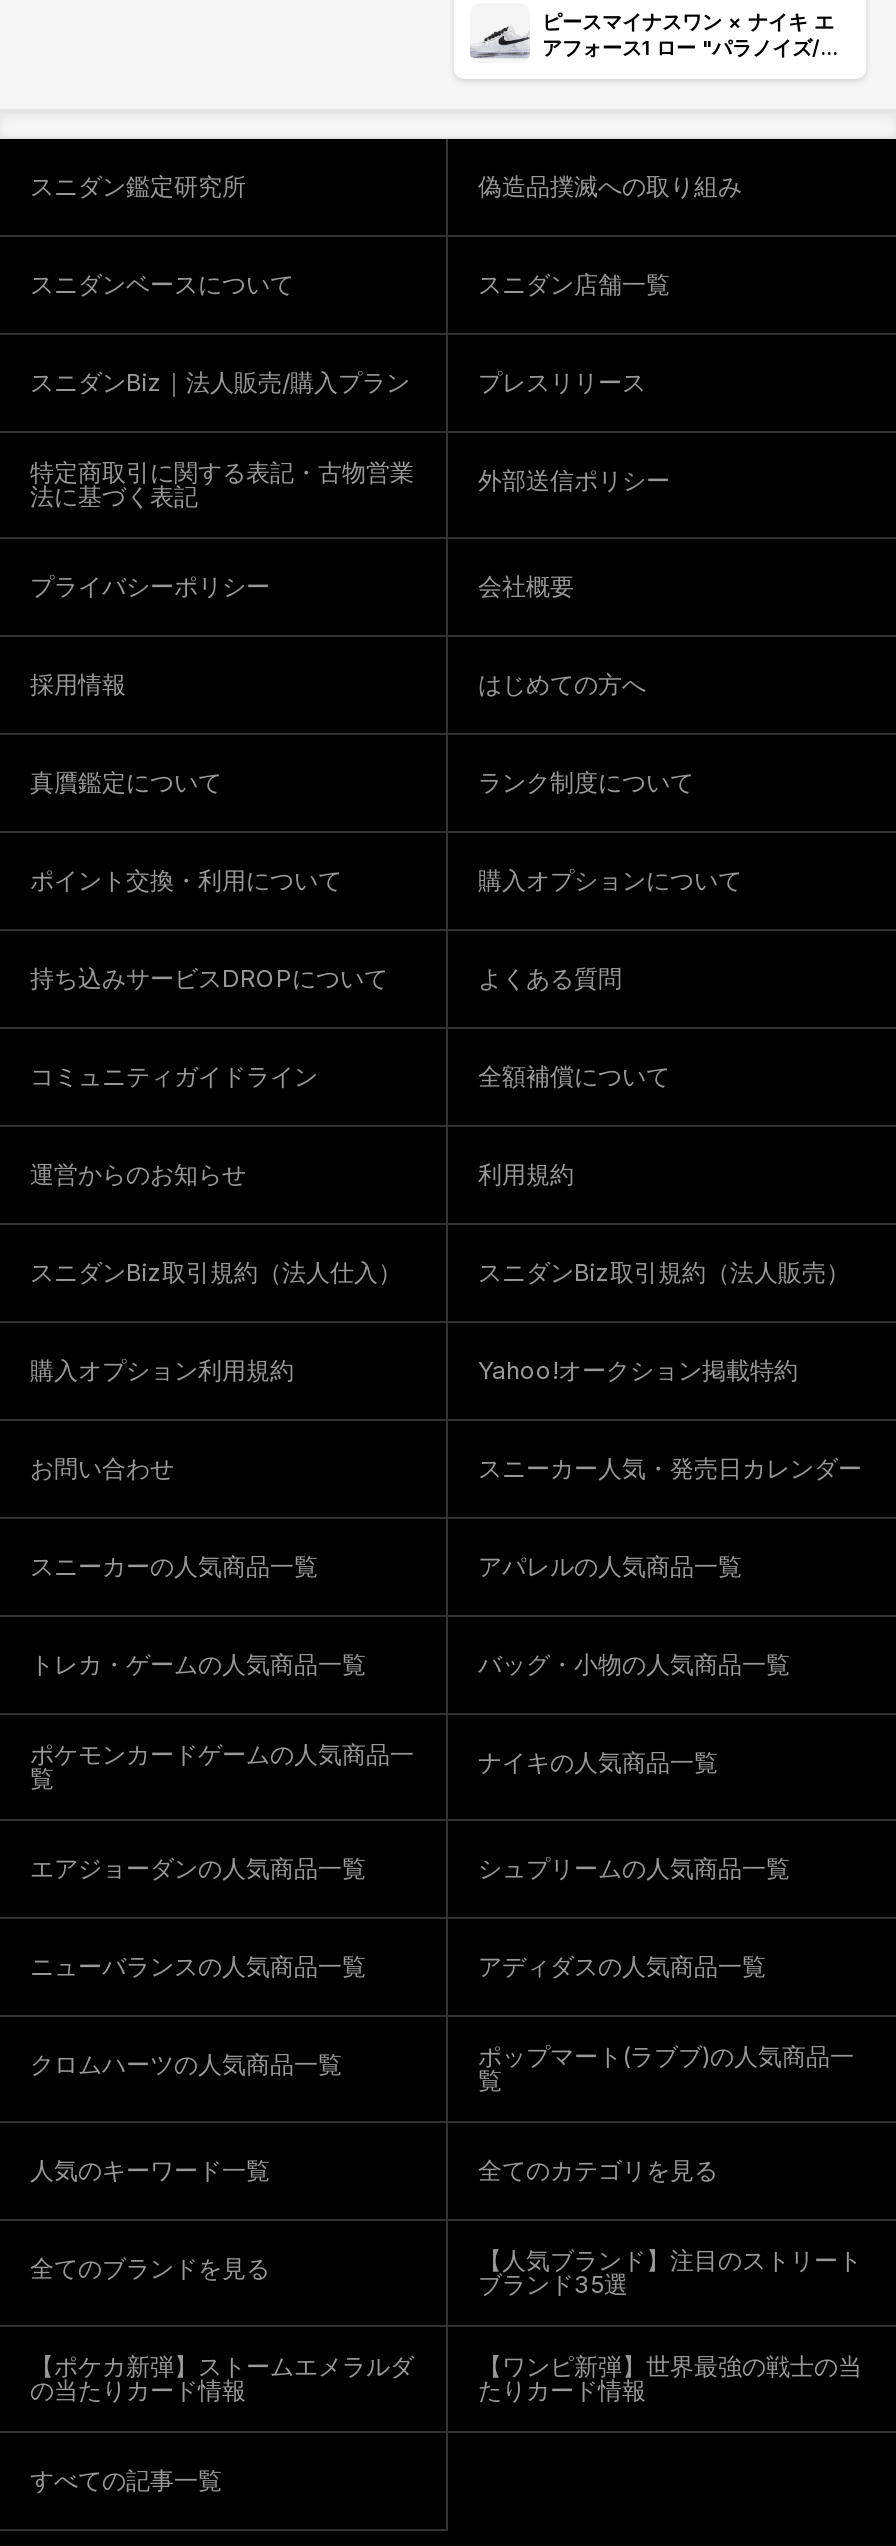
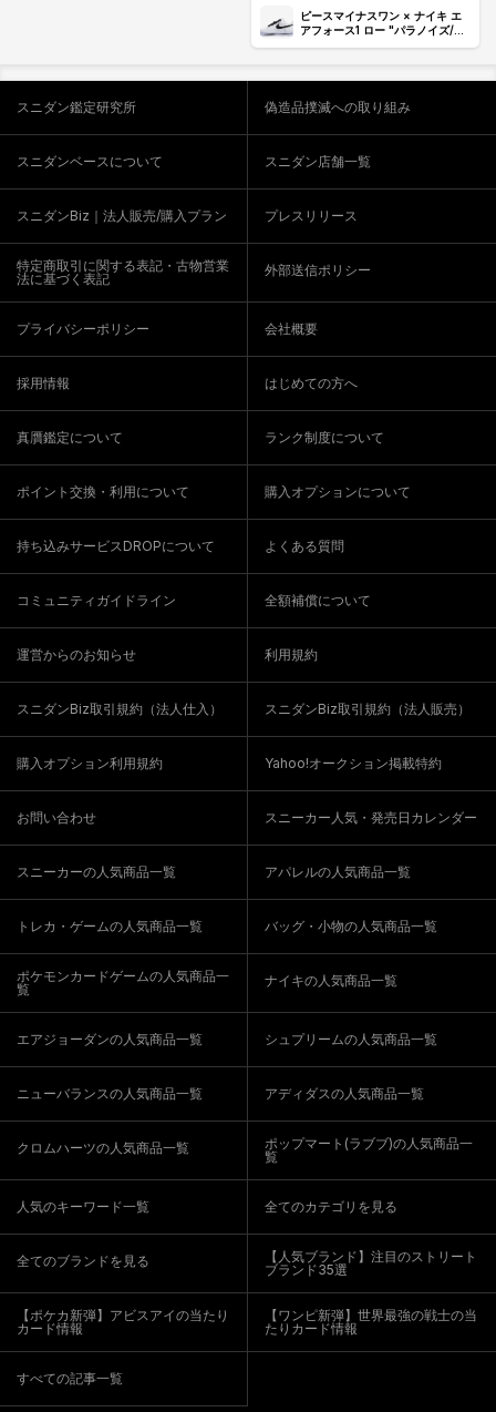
[30,2351,414,2405] 【ポケカ新弾】ストームエメラルダ | の当たりカード情報 -> [17,1307,229,1337] 【ポケカ新弾】アビスアイの当たり | カード情報

